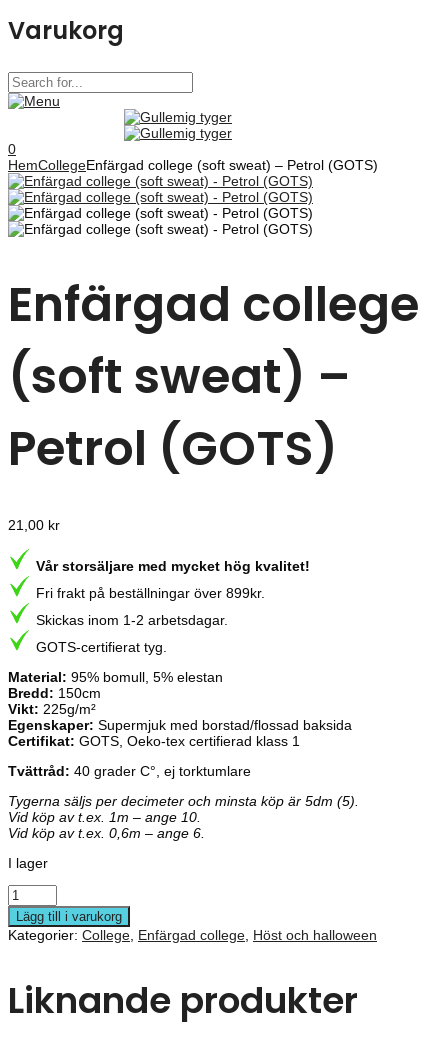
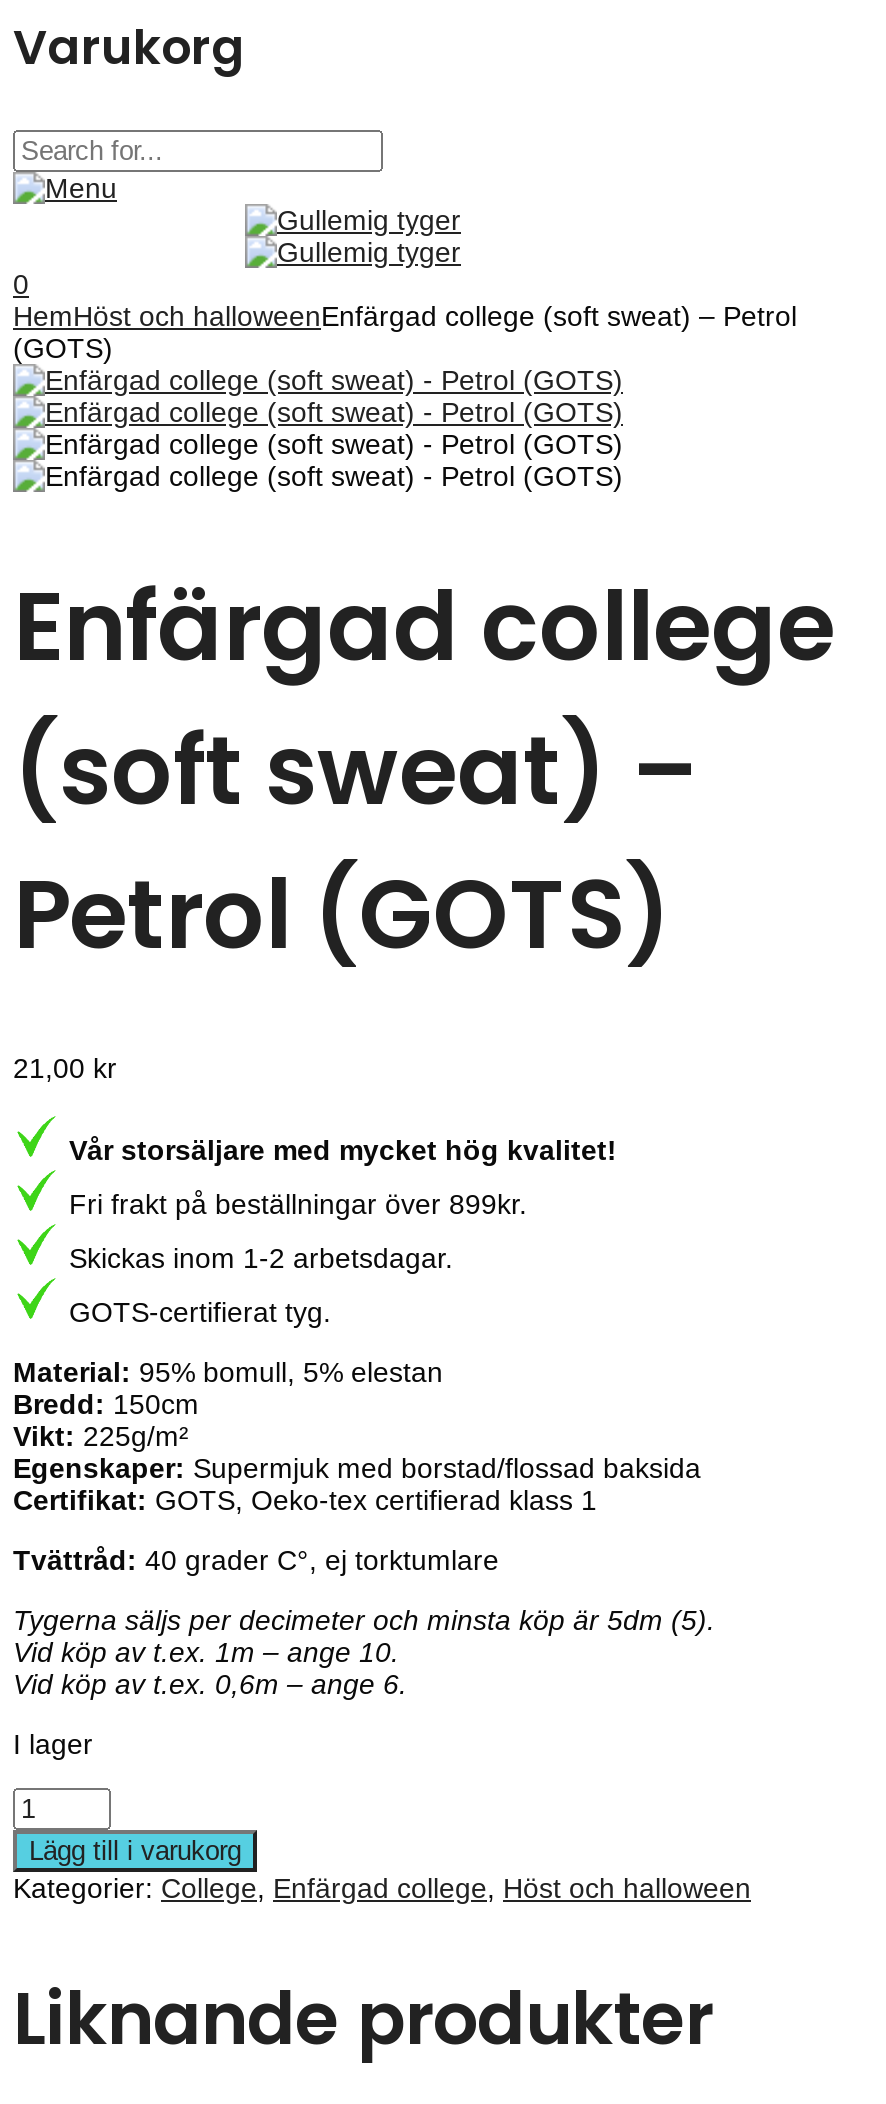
[8,157,378,173] HemCollegeEnfärgad college (soft sweat) – Petrol (GOTS) -> [13,300,797,364] HemHöst och halloweenEnfärgad college (soft sweat) – Petrol | (GOTS)

